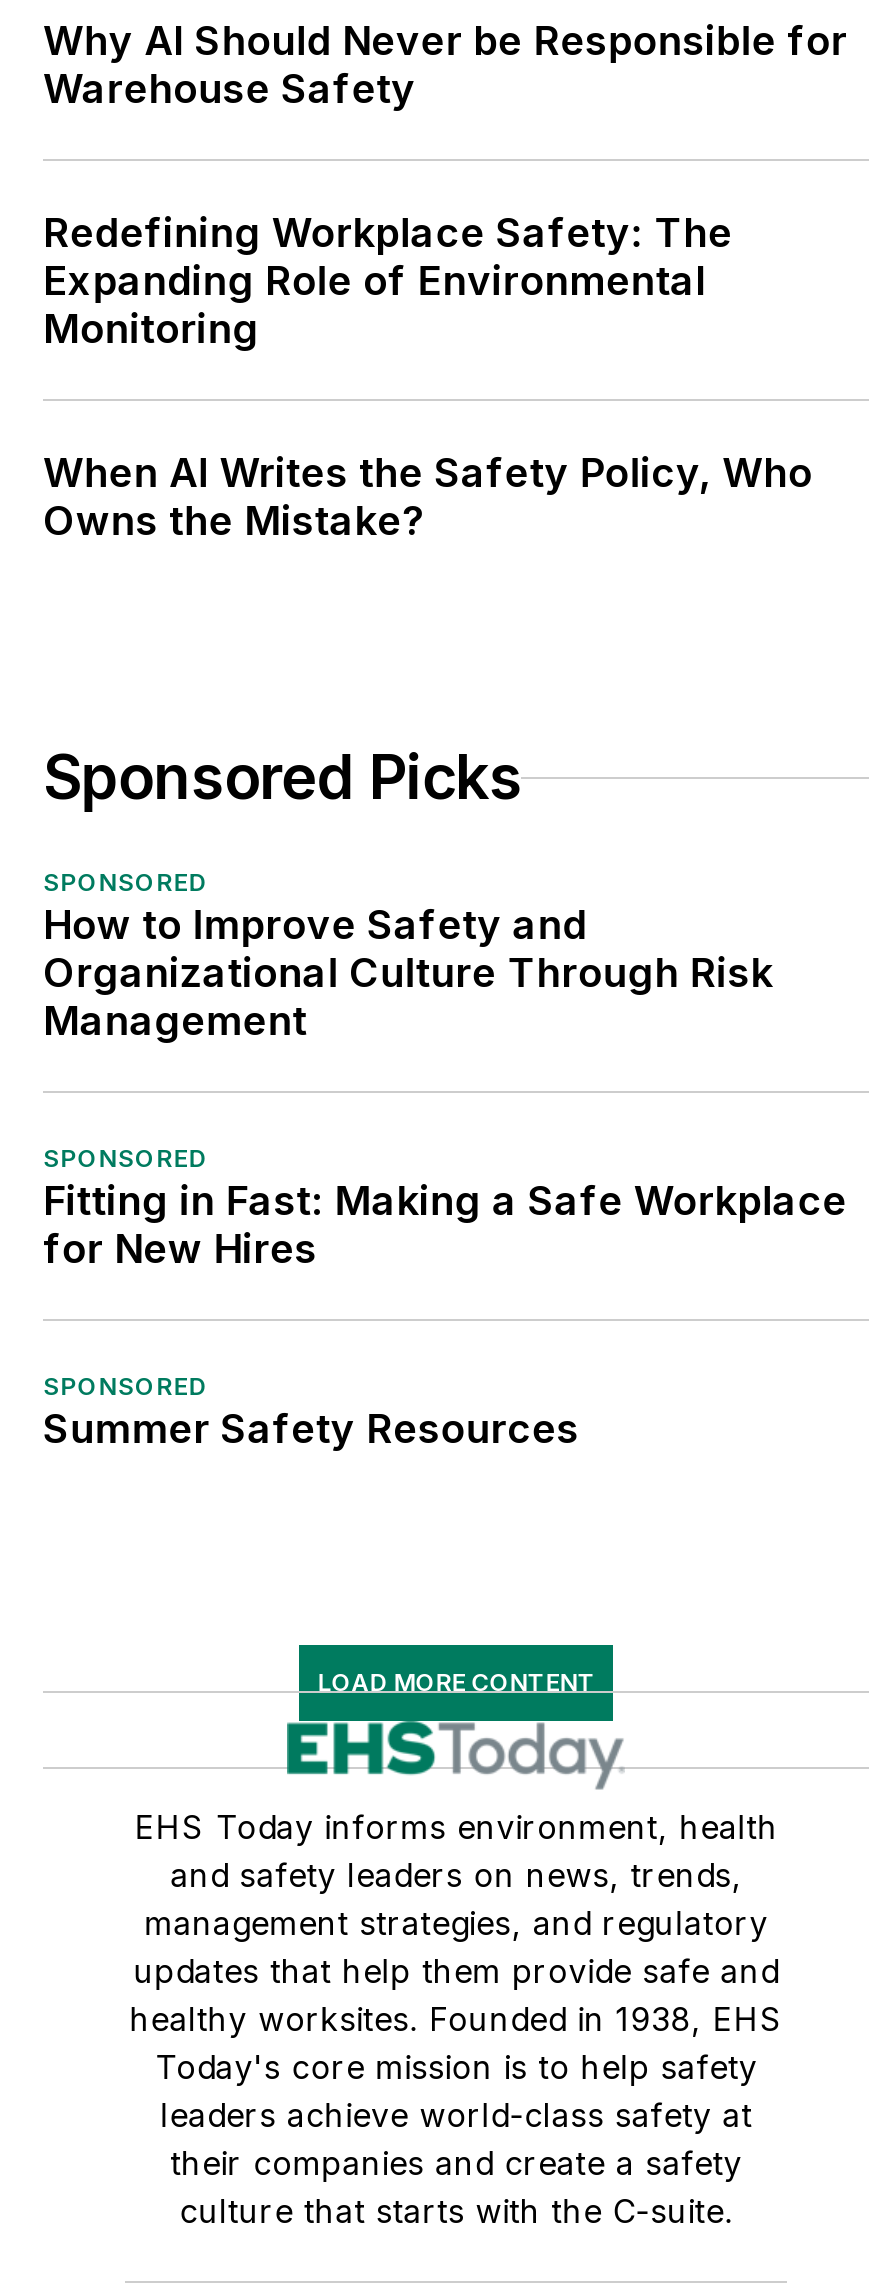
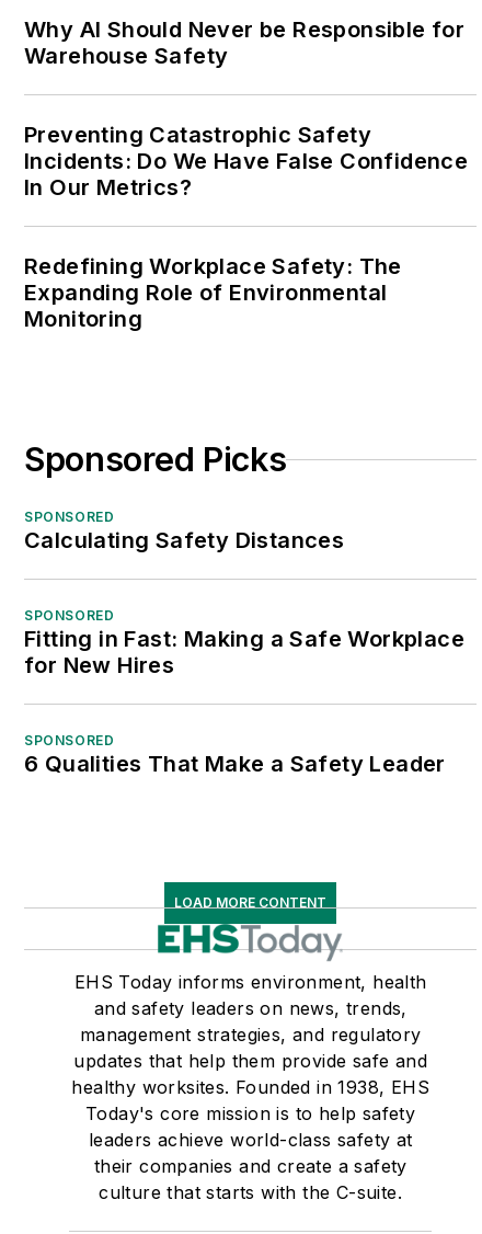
none -> [24,122,468,201] Preventing Catastrophic Safety | Incidents: Do We Have False Confidence | In Our Metrics?
moved [43,209,733,353] -> [24,253,402,332]: Redefining Workplace Safety: The | Expanding Role of Environmental | Monitoring
[43,449,813,545] When AI Writes the Safety Policy, Who | Owns the Mistake? -> none
moved [43,741,522,897] -> [24,440,286,525]: Sponsored Picks | SPONSORED
[43,901,773,1045] How to Improve Safety and | Organizational Culture Through Risk | Management -> [24,527,344,554] Calculating Safety Distances
[43,1405,579,1453] Summer Safety Resources -> [24,751,446,777] 6 Qualities That Make a Safety Leader

